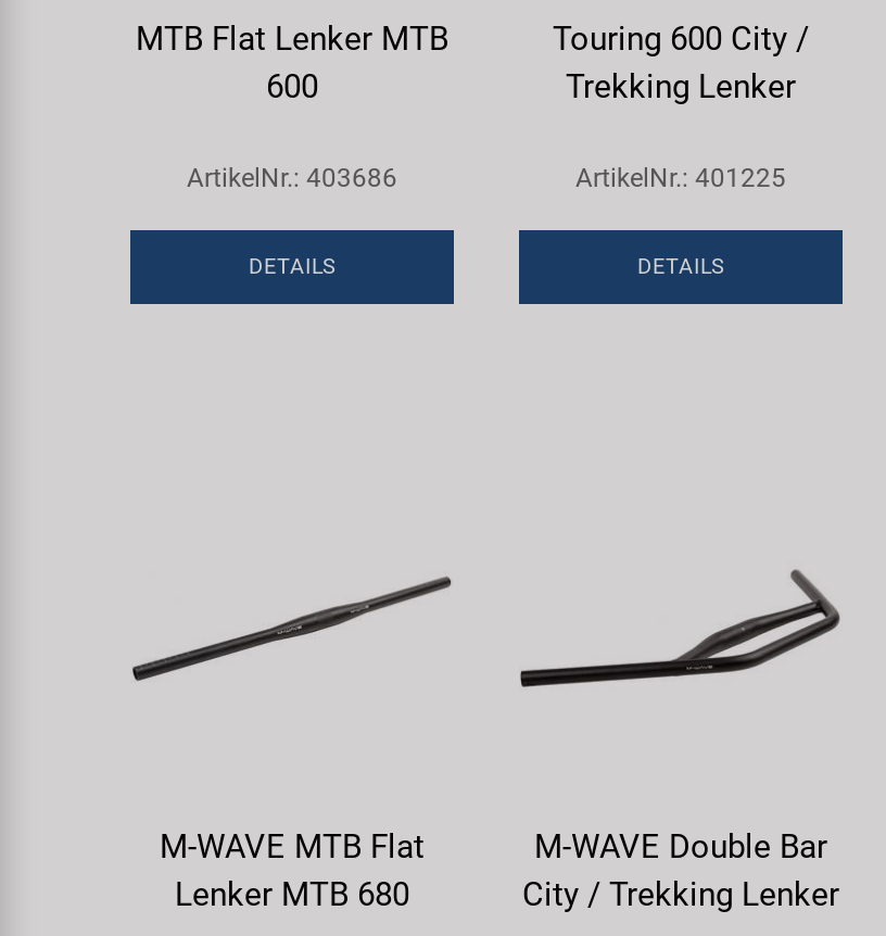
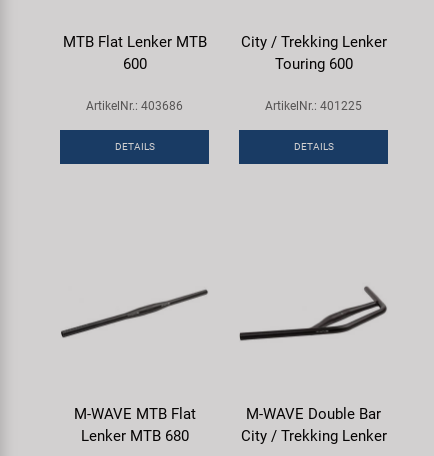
[553,20,809,106] Touring 600 City / | Trekking Lenker -> [240,33,386,73] City / Trekking Lenker | Touring 600

